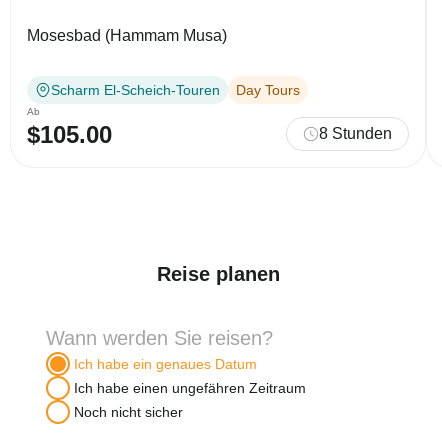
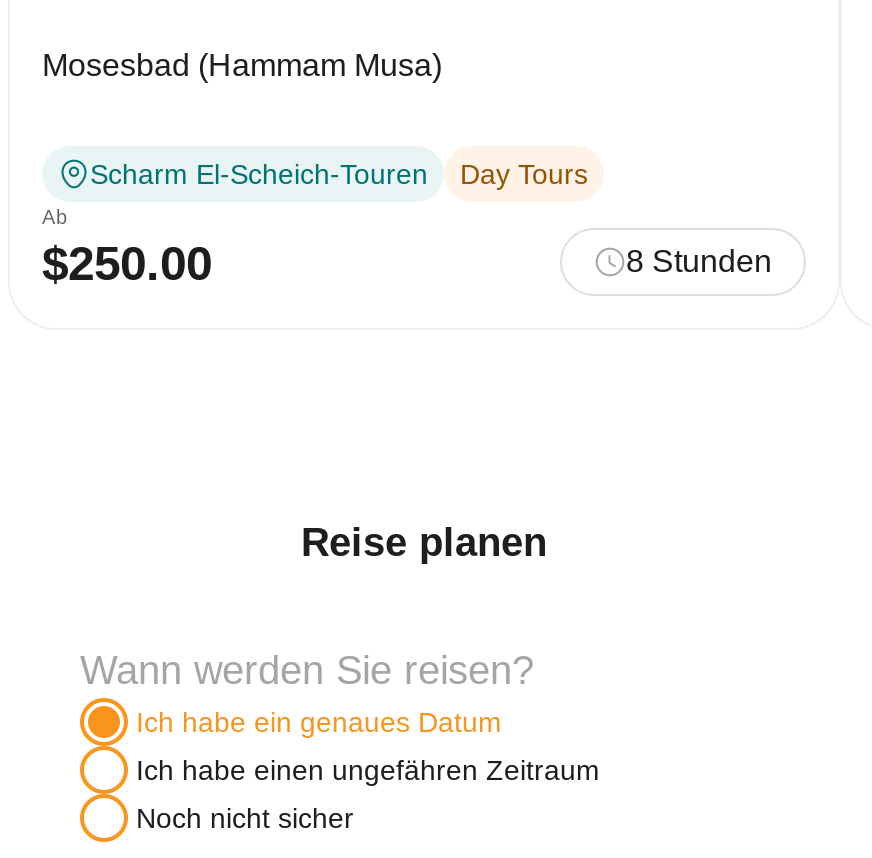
[27,121,112,148] $105.00 -> [42,236,212,290] $250.00

